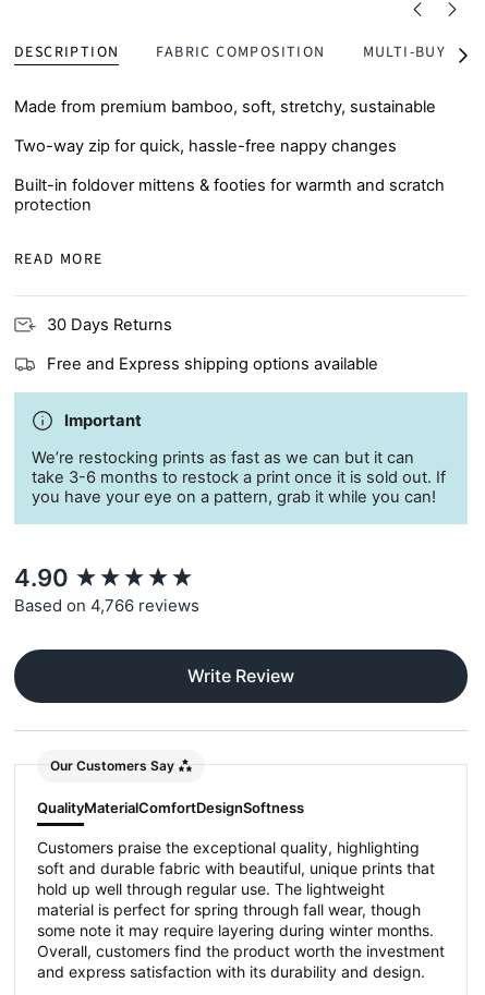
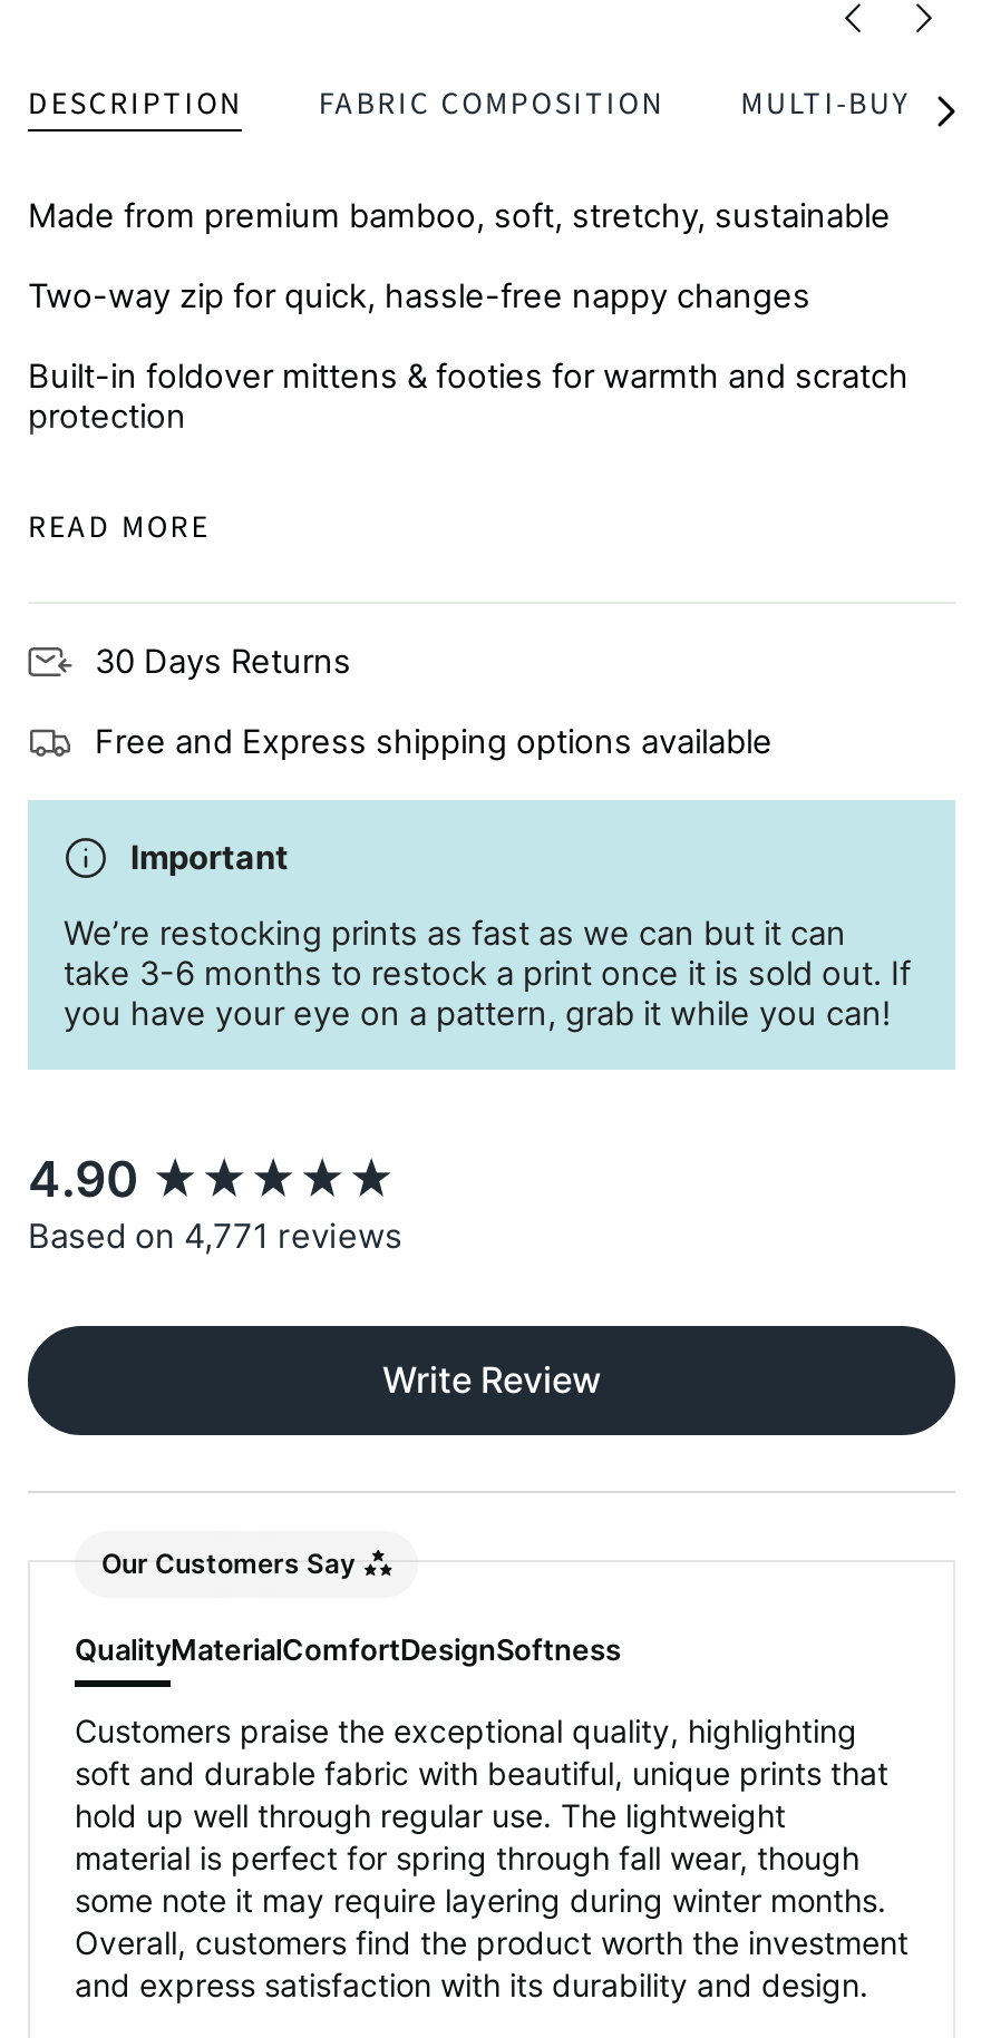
[14,595,199,616] Based on 4,766 reviews -> [28,1215,402,1257] Based on 4,771 reviews

